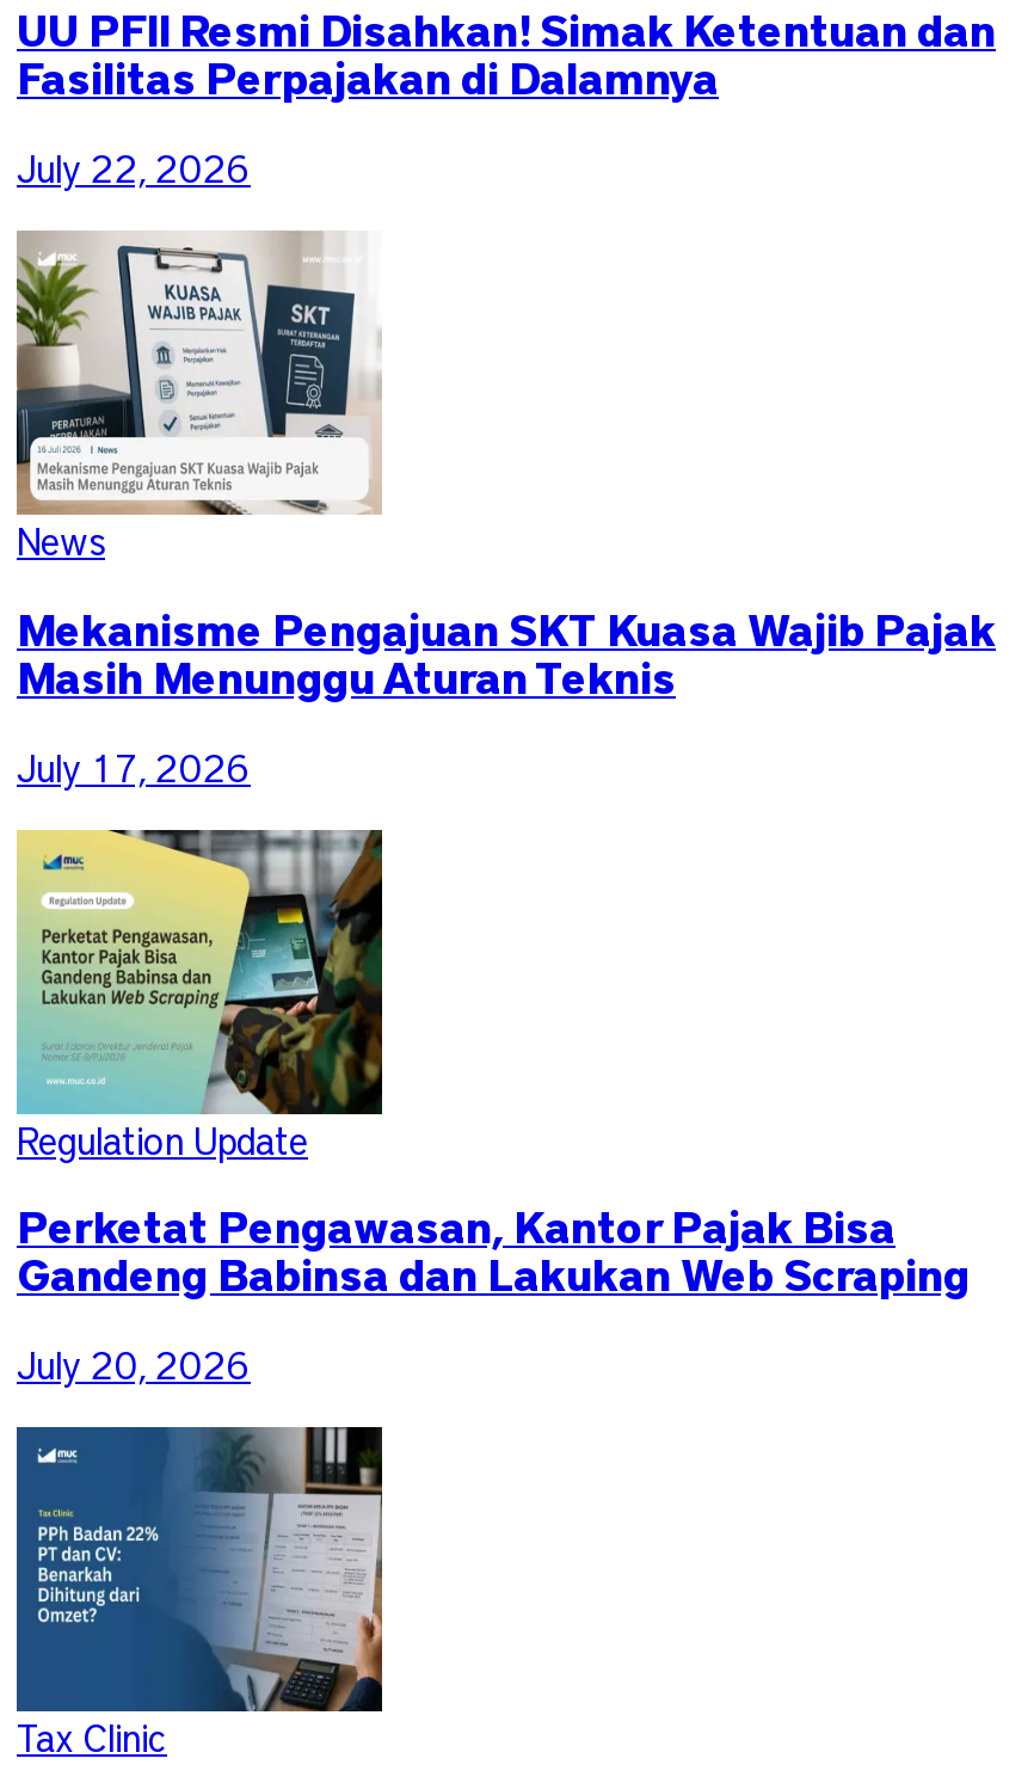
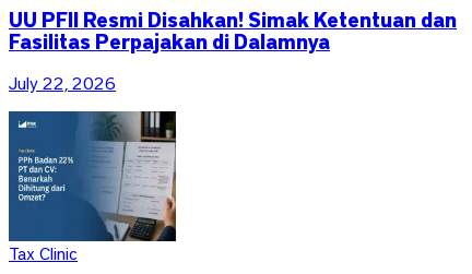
[14,229,996,788] [image] | News | Mekanisme Pengajuan SKT Kuasa Wajib Pajak | Masih Menunggu Aturan Teknis | July 17, 2026 -> none
[14,826,970,1387] [image] | Regulation Update | Perketat Pengawasan, Kantor Pajak Bisa | Gandeng Babinsa dan Lakukan Web Scraping | July 20, 2026 -> none

